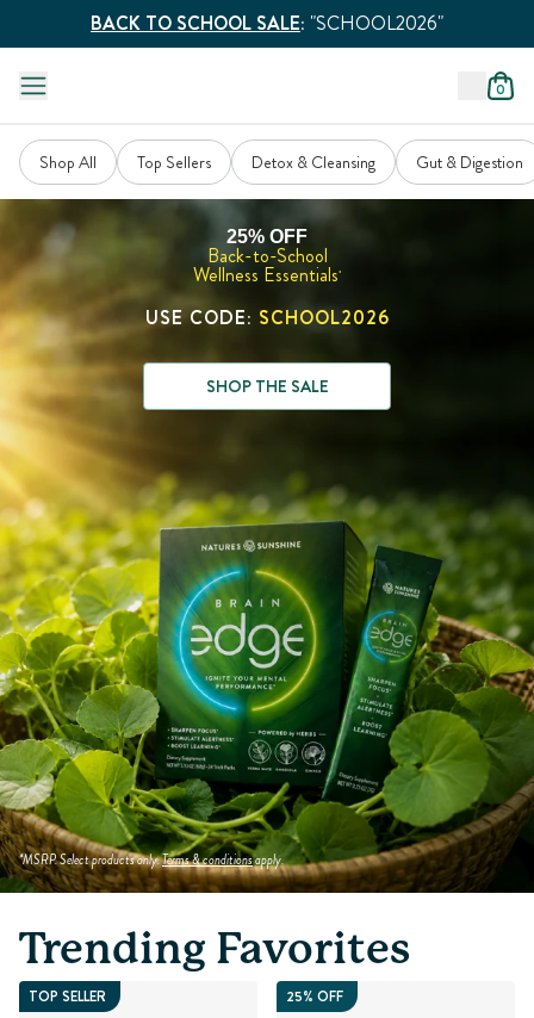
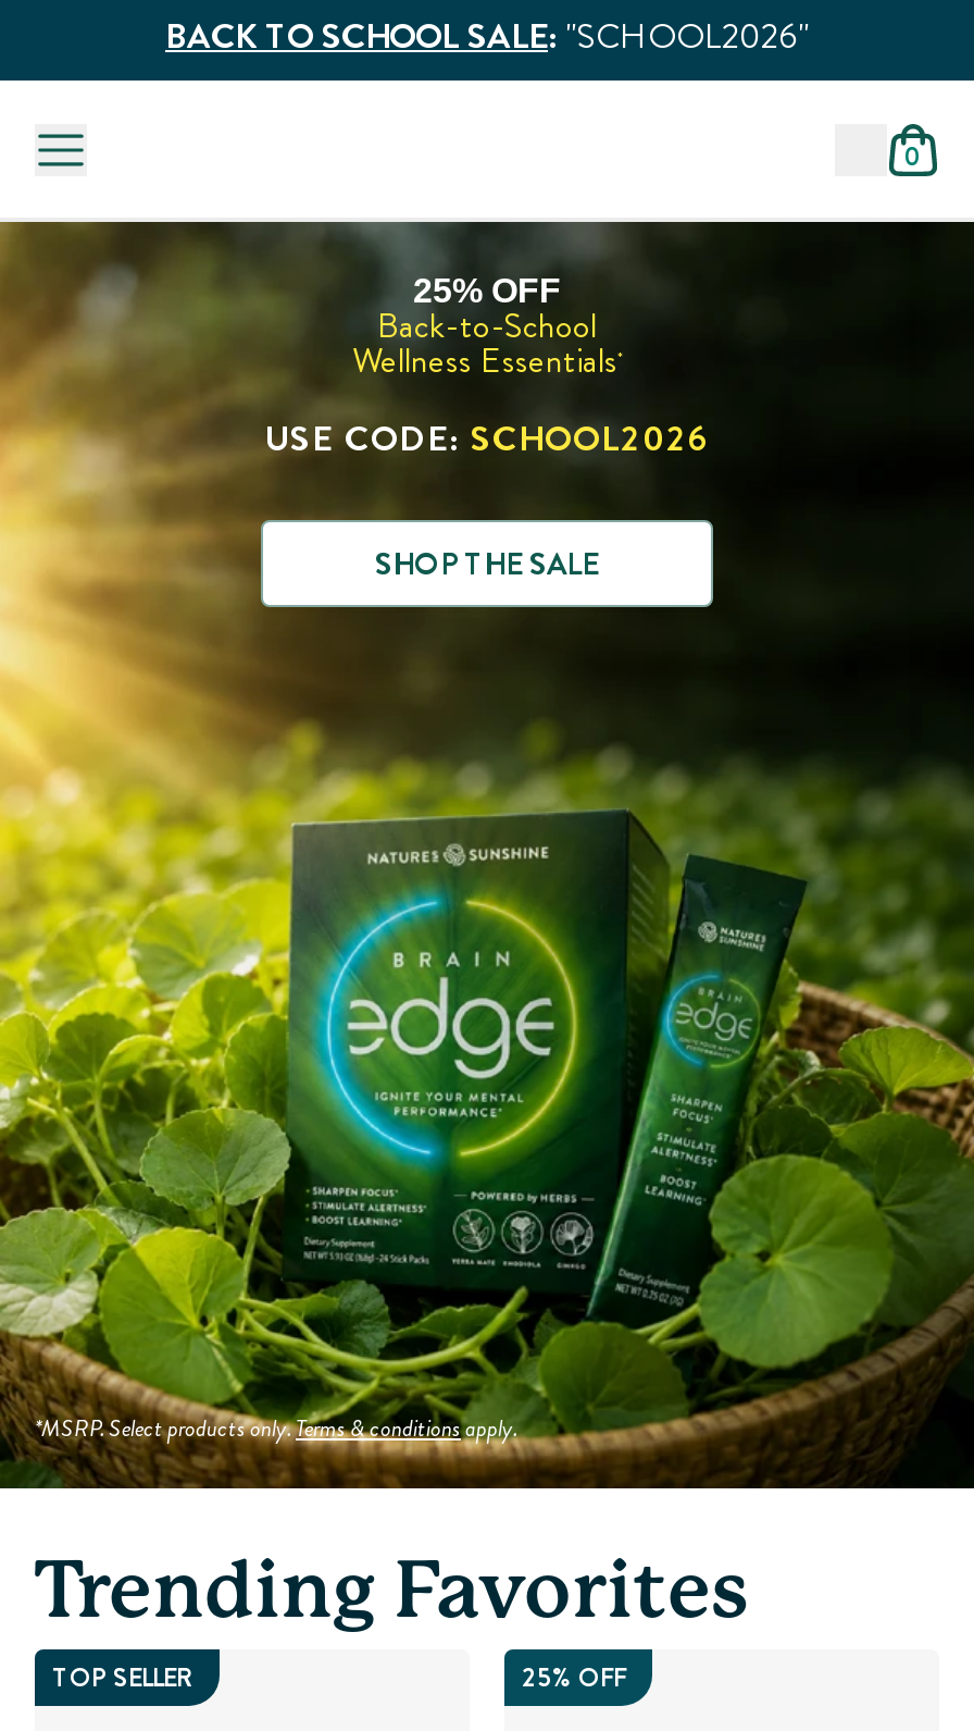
[39,150,523,174] Shop All | Top Sellers | Detox & Cleansing | Gut & Digestion -> none

